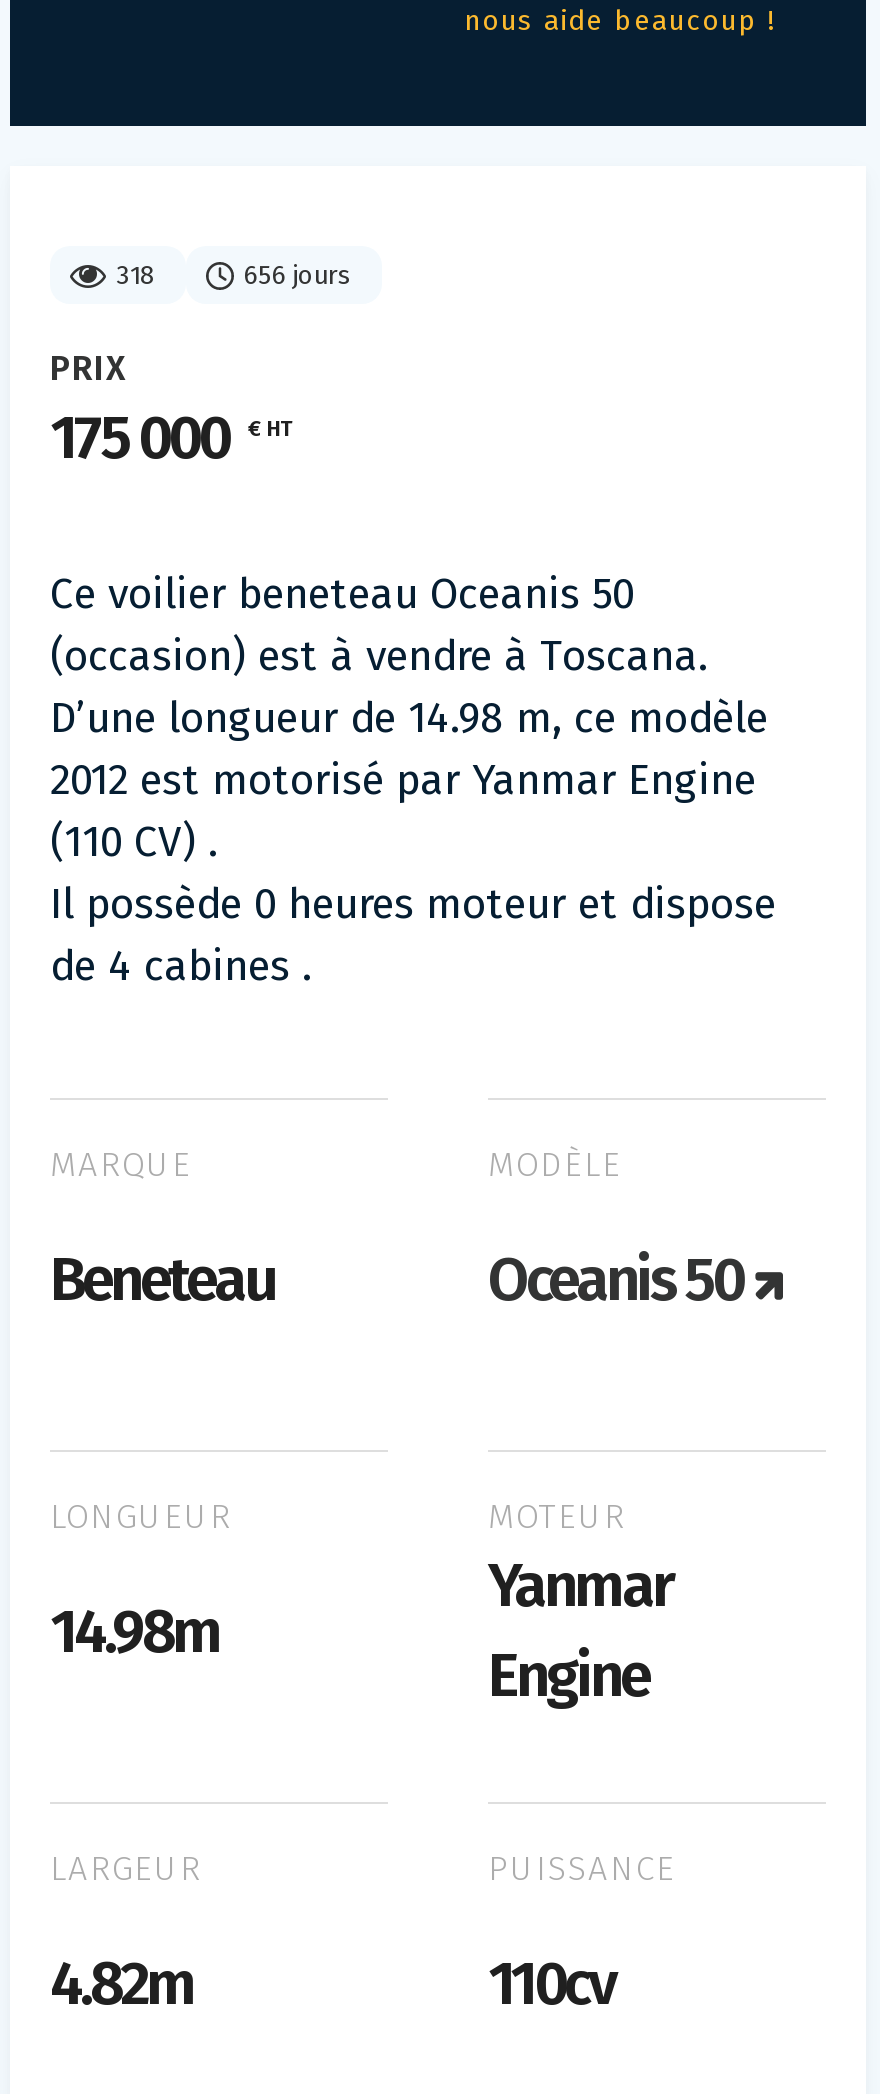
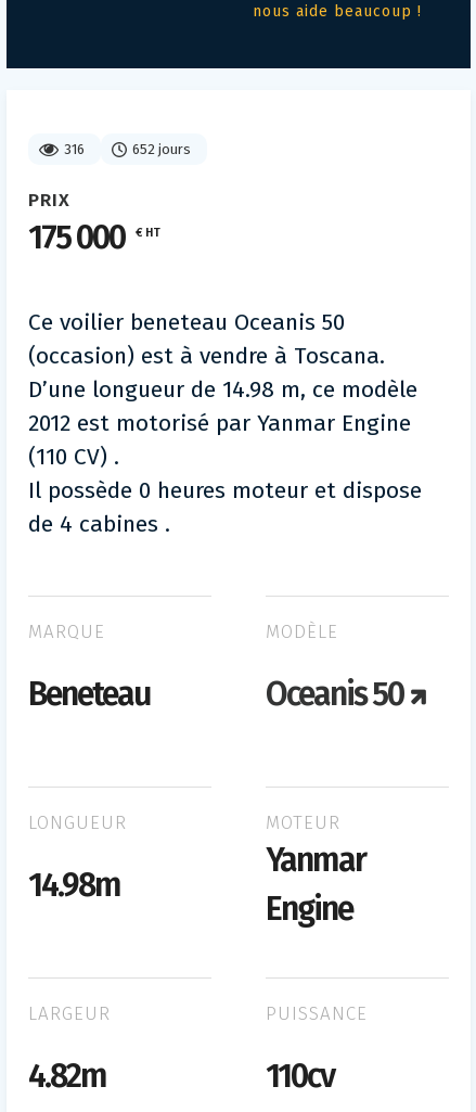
[116,260,156,290] 318 -> [64,141,85,157] 316
[244,260,352,290] 656 jours -> [132,141,191,157] 652 jours

